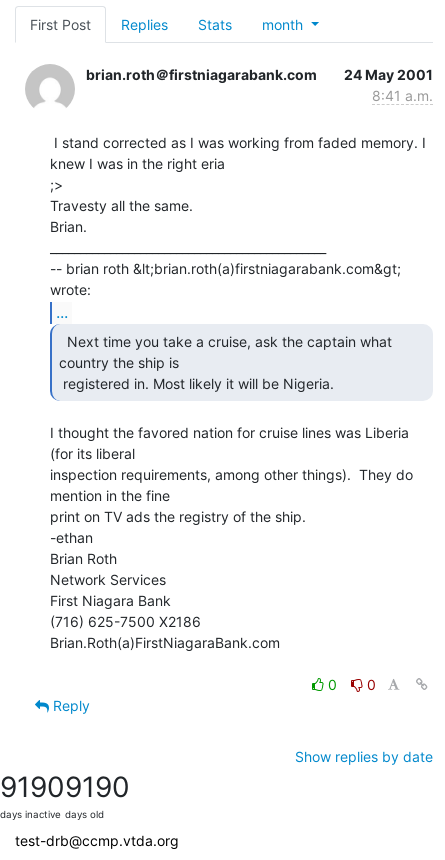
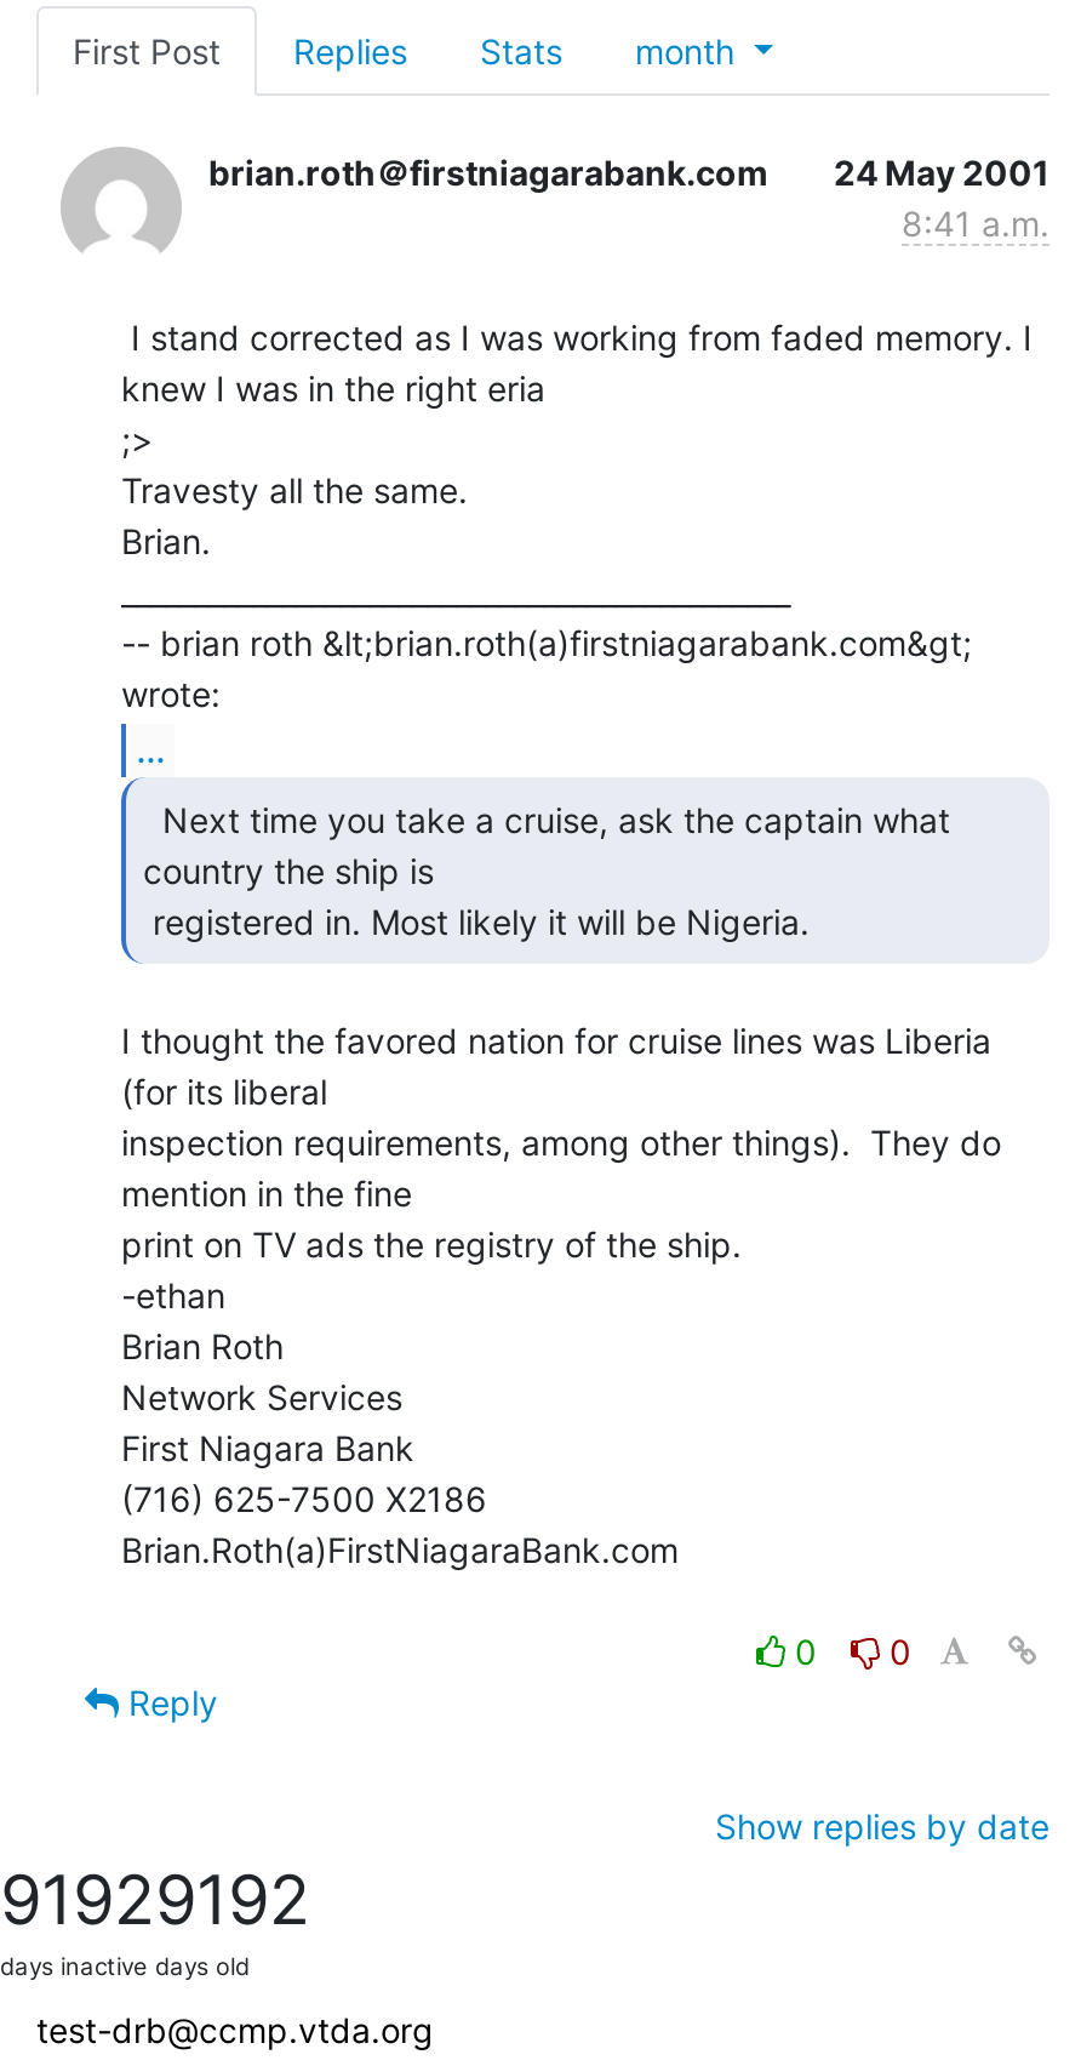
[0,770,65,804] 9190 -> [0,1858,155,1941] 9192
[65,770,130,804] 9190 -> [155,1858,310,1941] 9192

